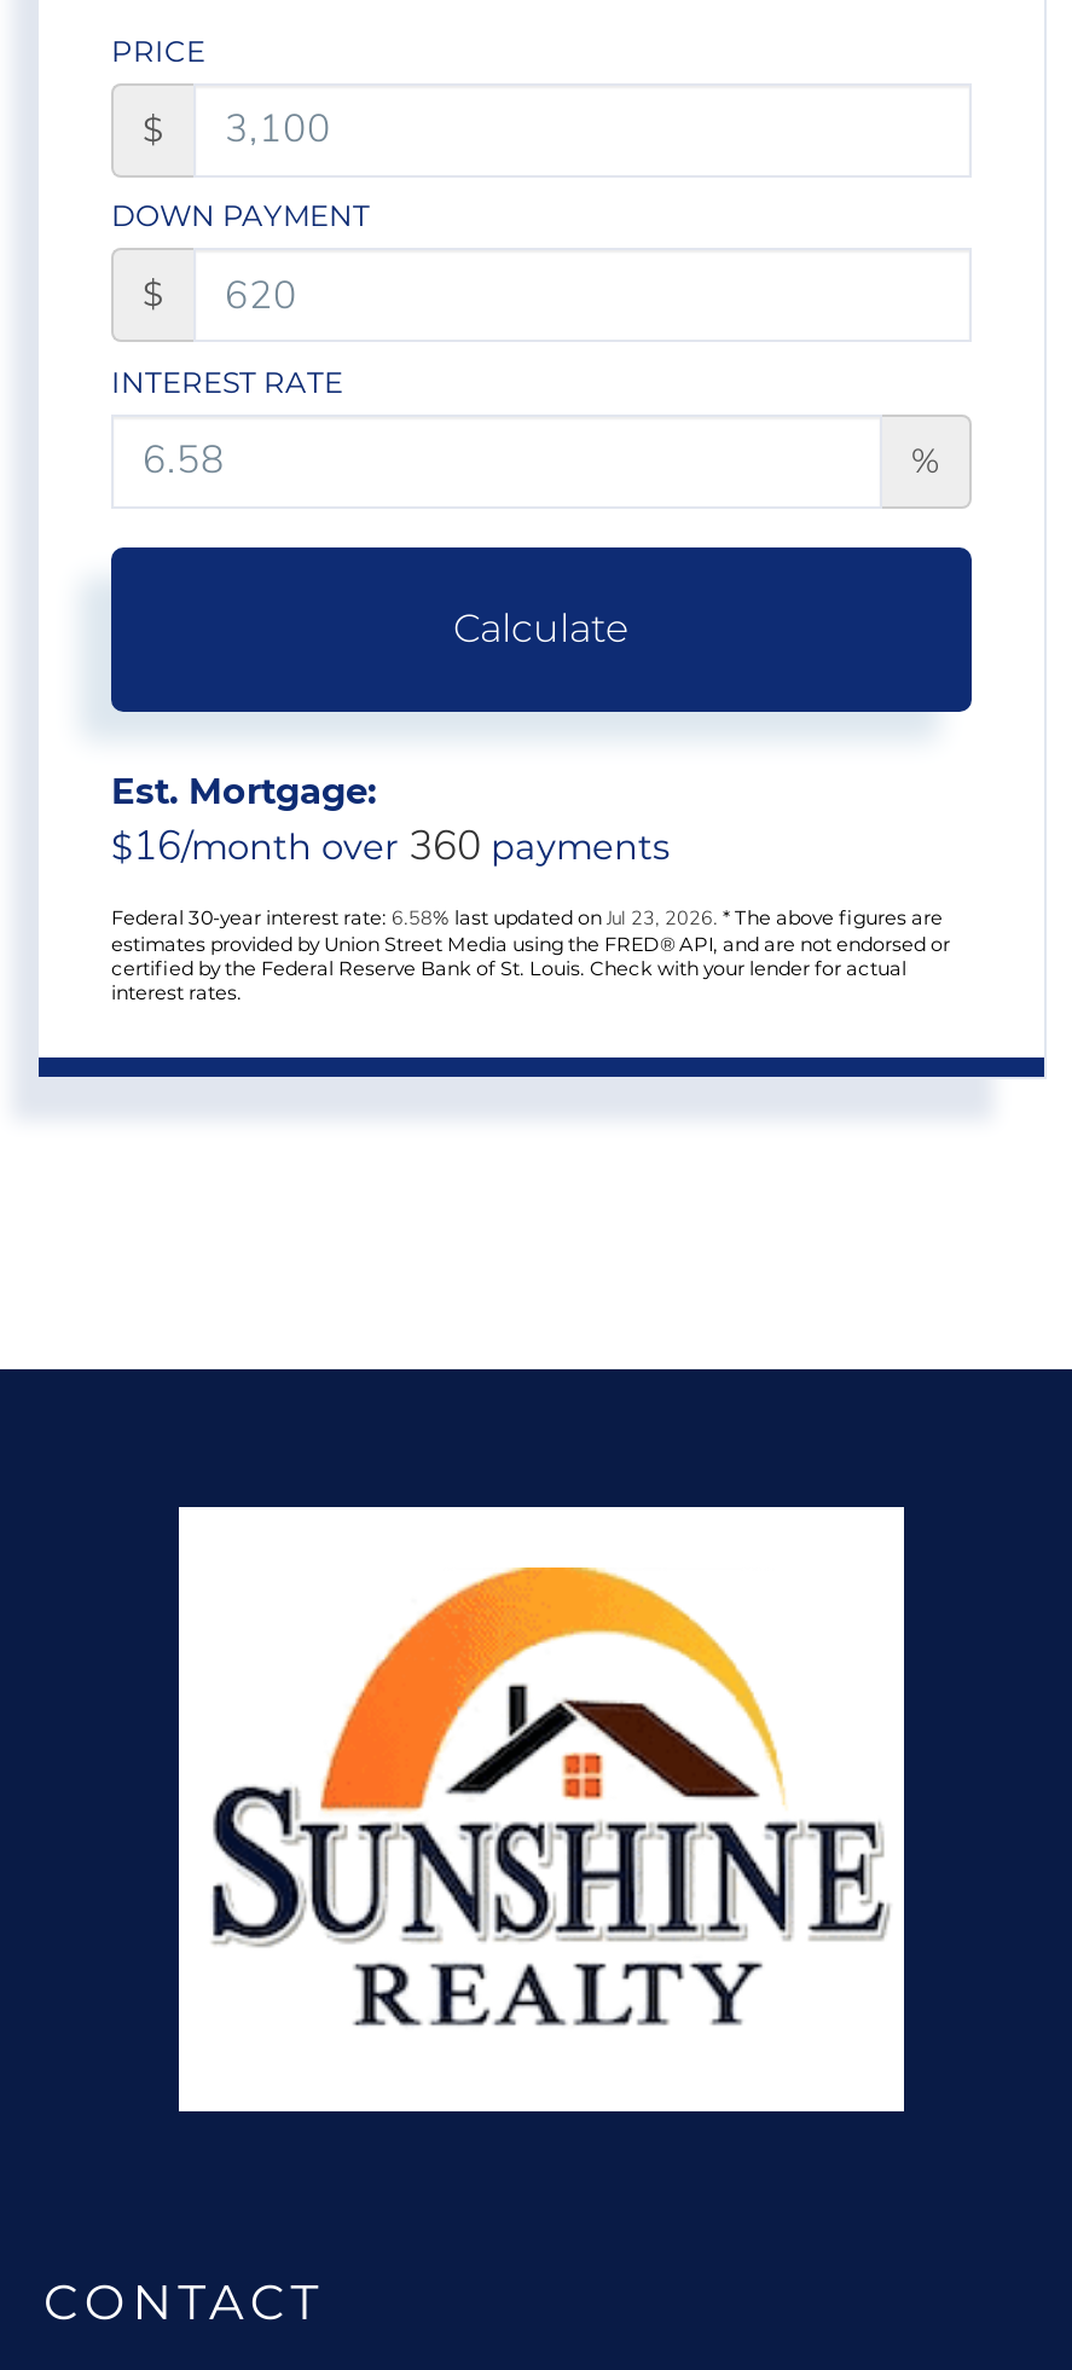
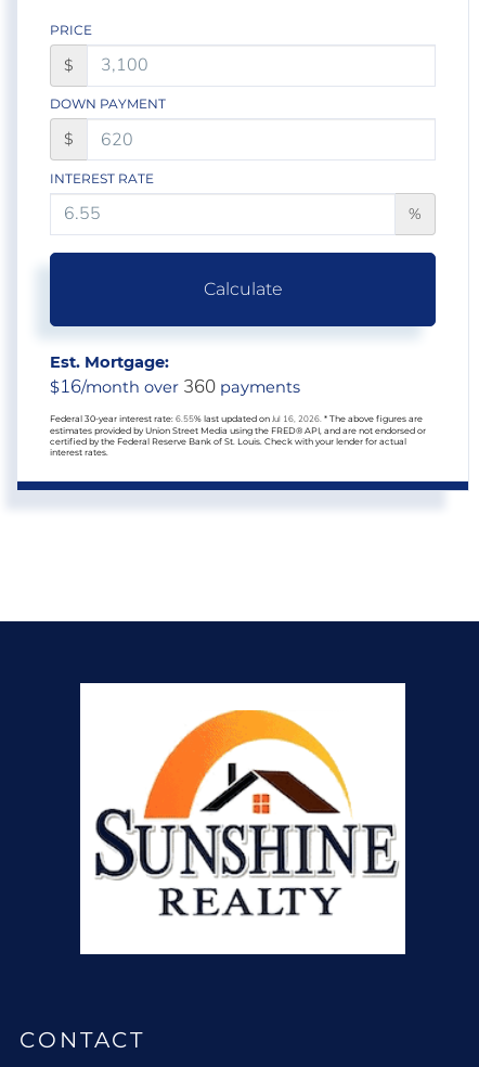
[111,906,943,933] Federal 30-year interest rate: 6.58% last updated on Jul 23, 2026. * The above figures are -> [50,414,423,425] Federal 30-year interest rate: 6.55% last updated on Jul 16, 2026. * The above figures are

